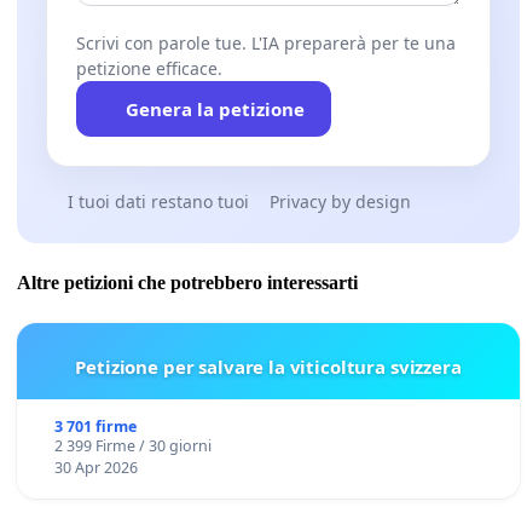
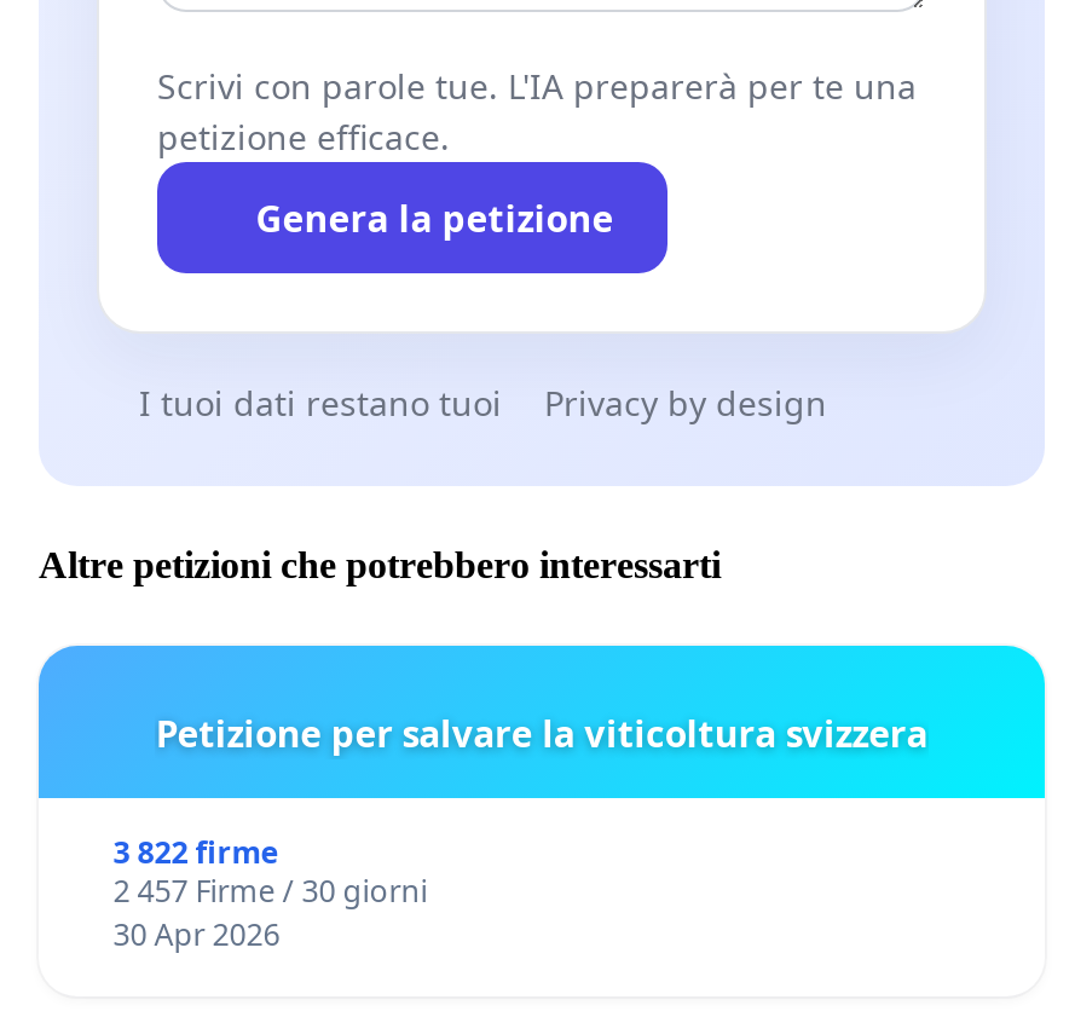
[54,416,136,437] 3 701 firme -> [113,832,278,873] 3 822 firme
[54,435,211,456] 2 399 Firme / 30 giorni -> [113,870,428,912] 2 457 Firme / 30 giorni

